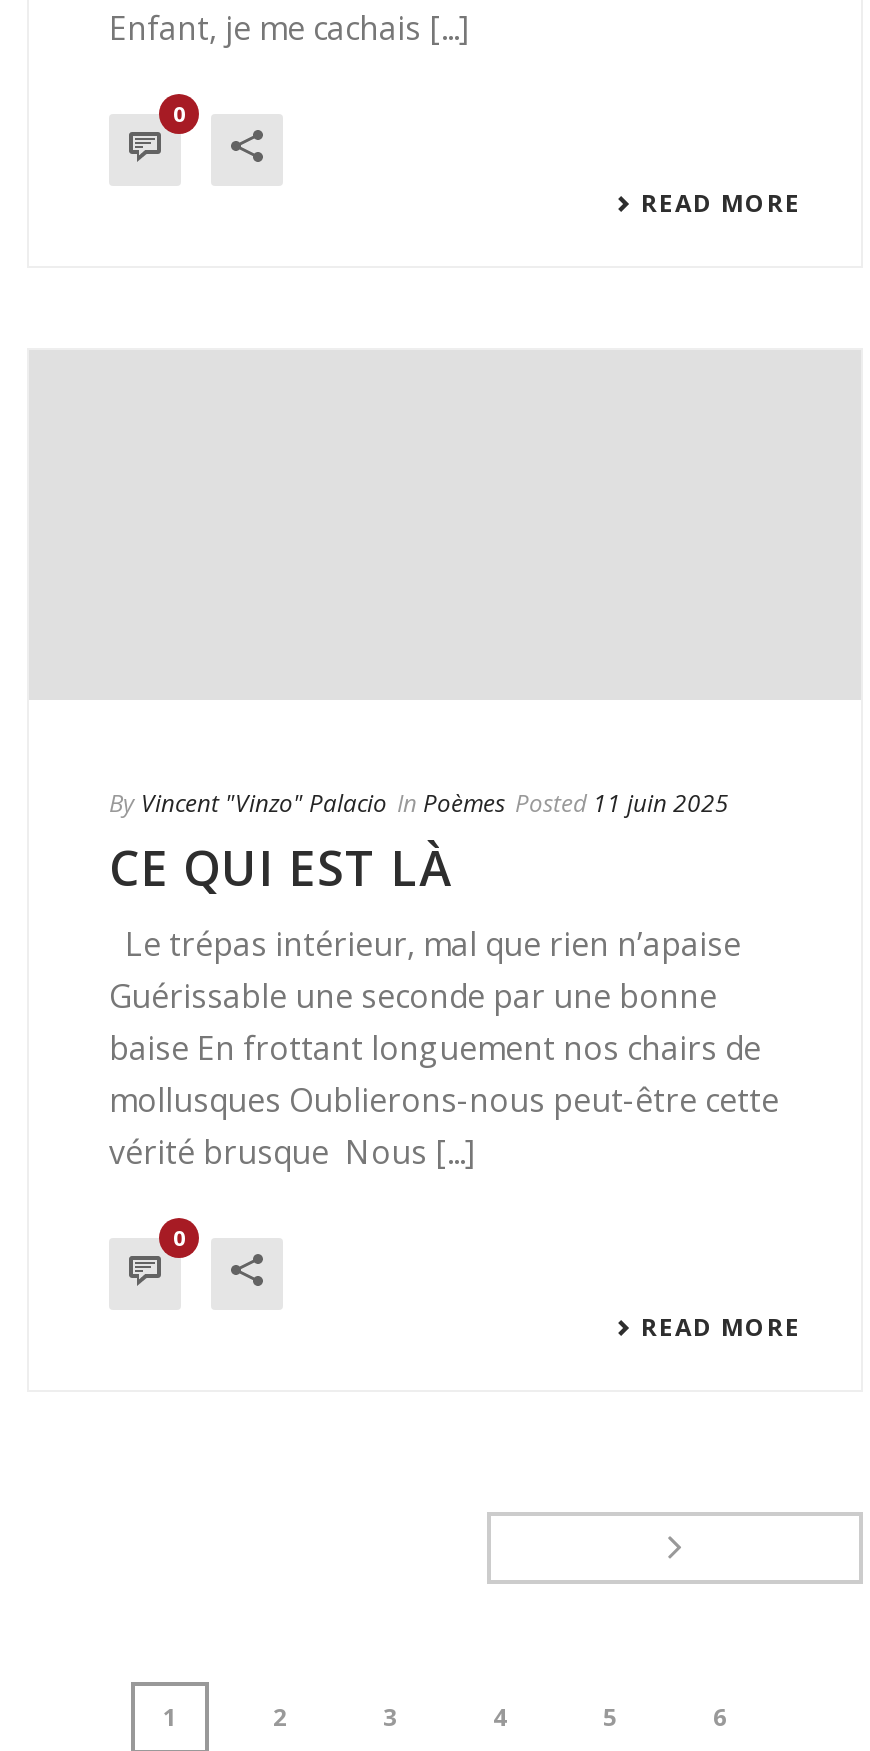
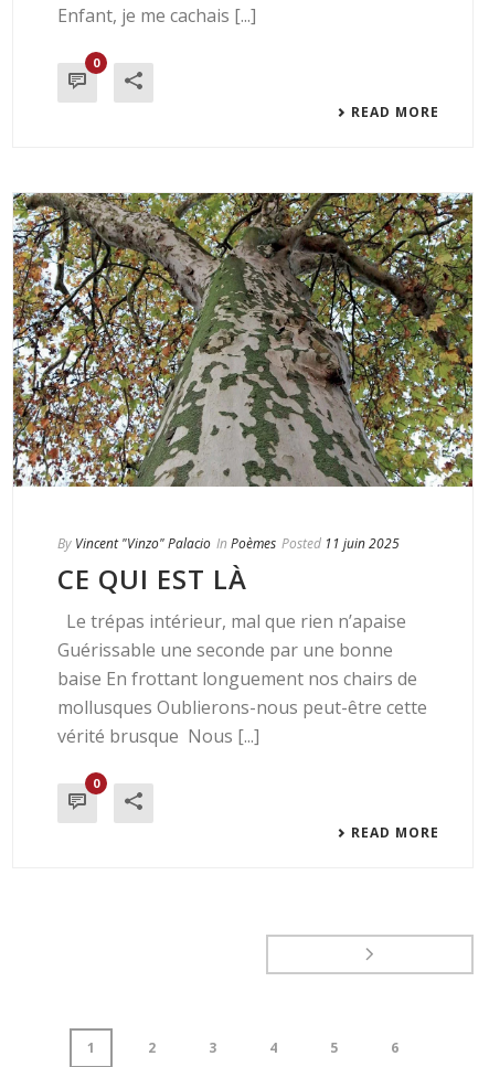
none -> [12,192,474,488] [image]

